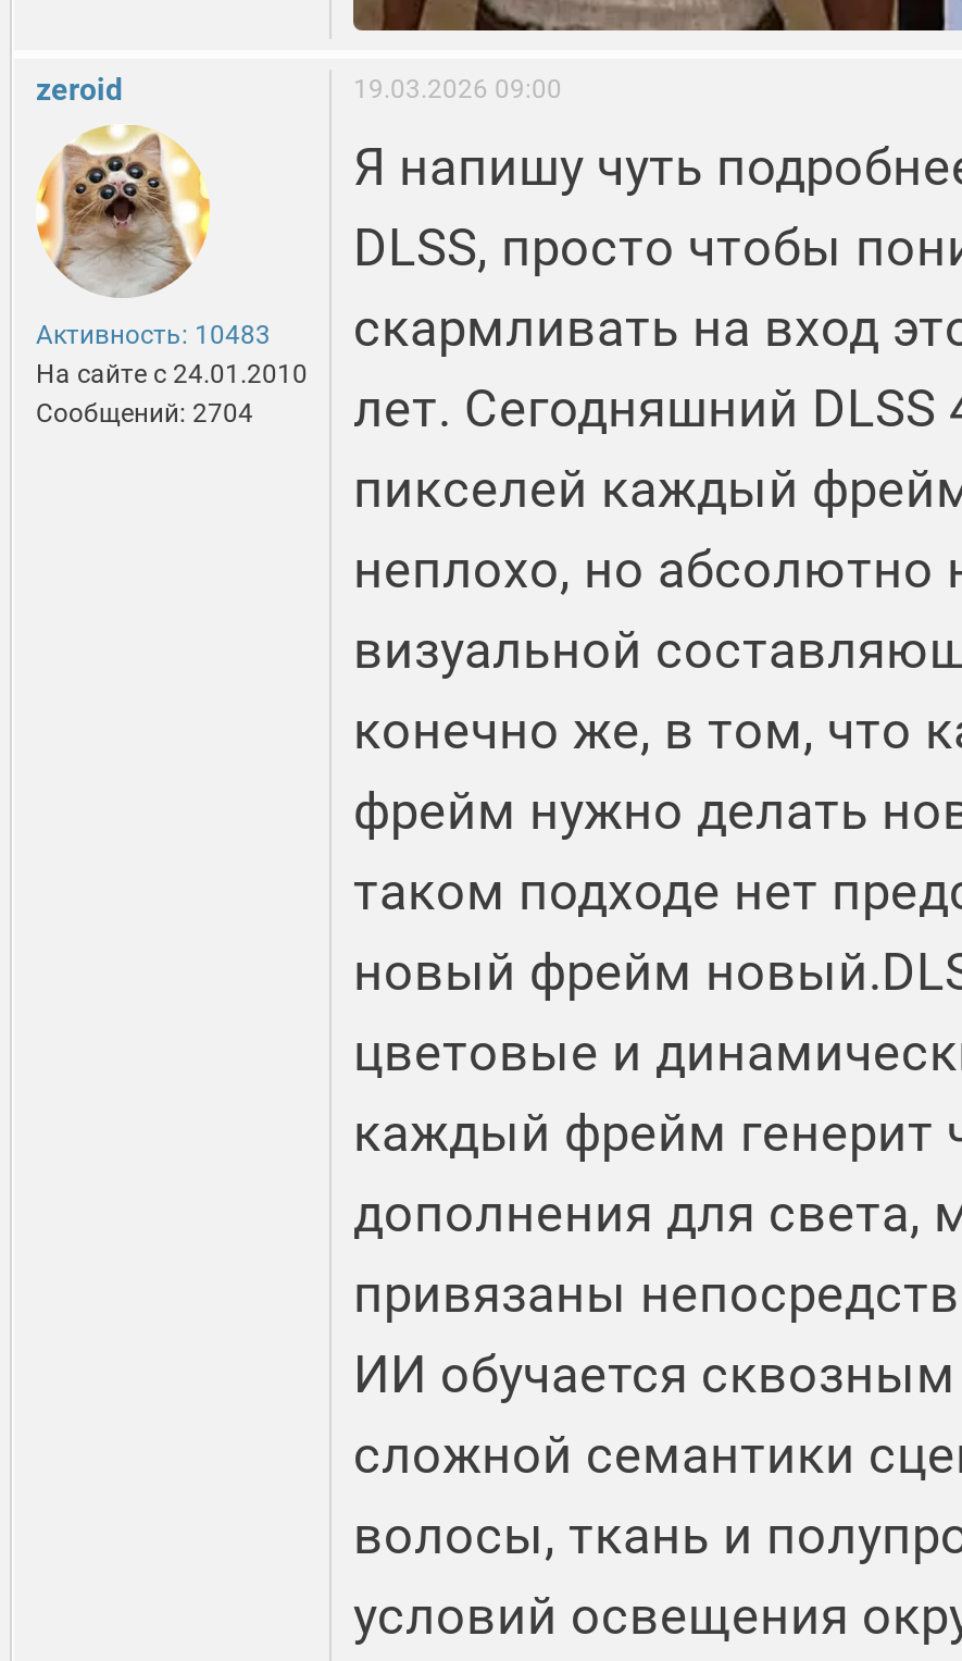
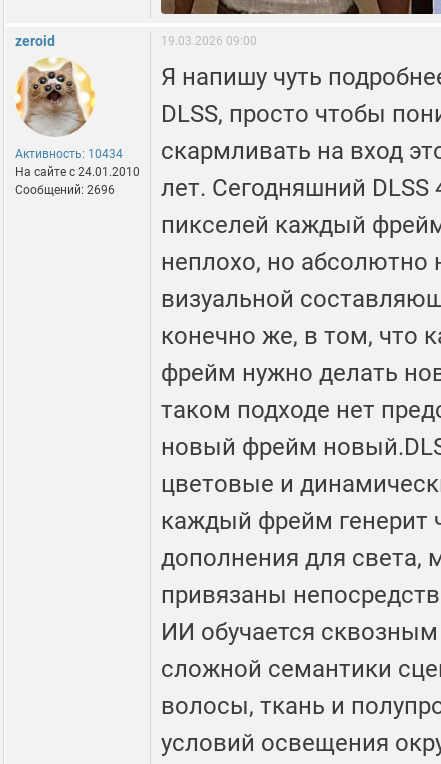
[36,320,271,351] Активность: 10483 -> [15,147,123,161] Активность: 10434
[36,399,253,429] Сообщений: 2704 -> [15,183,115,197] Сообщений: 2696

